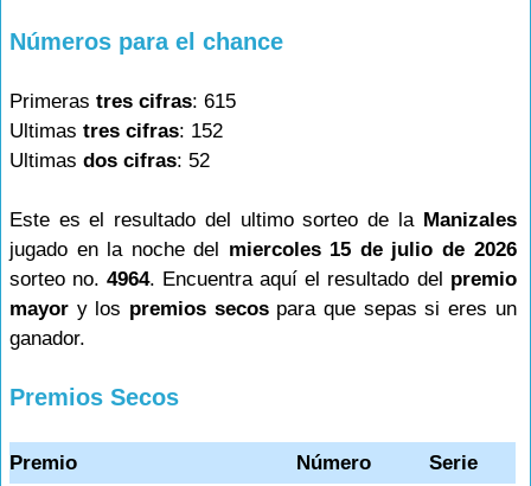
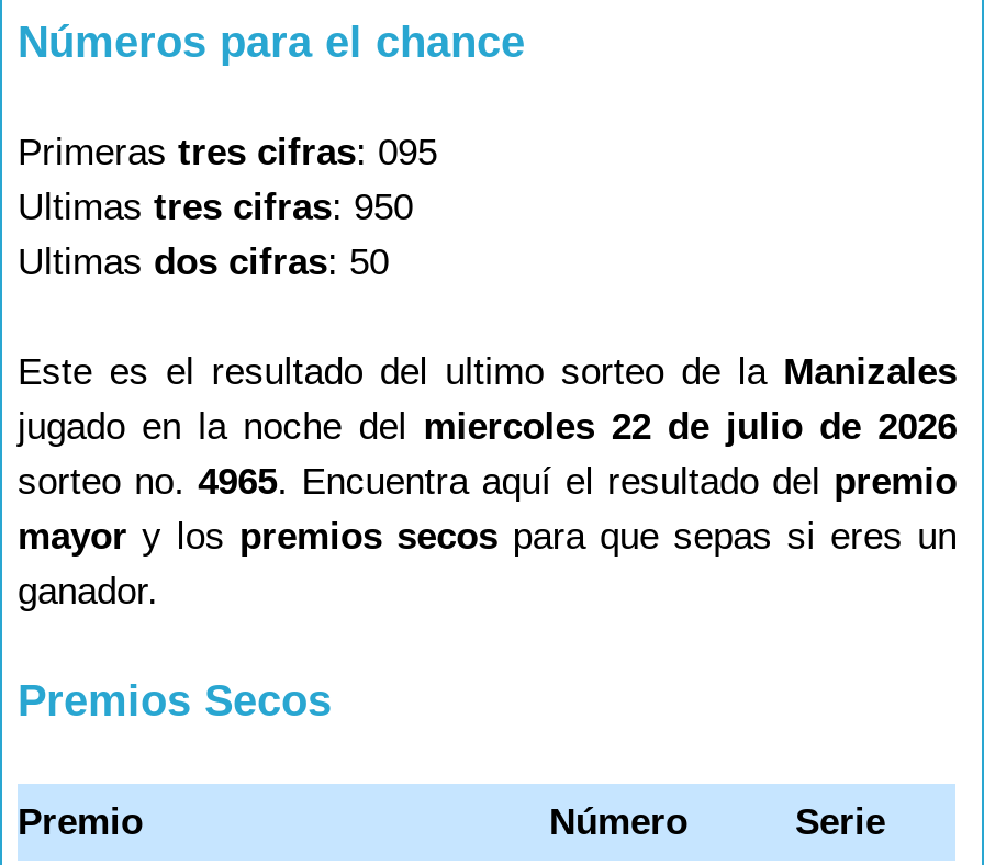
[9,90,236,113] Primeras tres cifras: 615 -> [18,132,437,173] Primeras tres cifras: 095
[9,120,223,142] Ultimas tres cifras: 152 -> [18,187,413,228] Ultimas tres cifras: 950
[9,149,210,172] Ultimas dos cifras: 52 -> [18,241,389,283] Ultimas dos cifras: 50
[9,238,516,261] jugado en la noche del miercoles 15 de julio de 2026 -> [18,406,957,448] jugado en la noche del miercoles 22 de julio de 2026
[9,268,516,290] sorteo no. 4964. Encuentra aquí el resultado del premio -> [18,461,957,503] sorteo no. 4965. Encuentra aquí el resultado del premio

